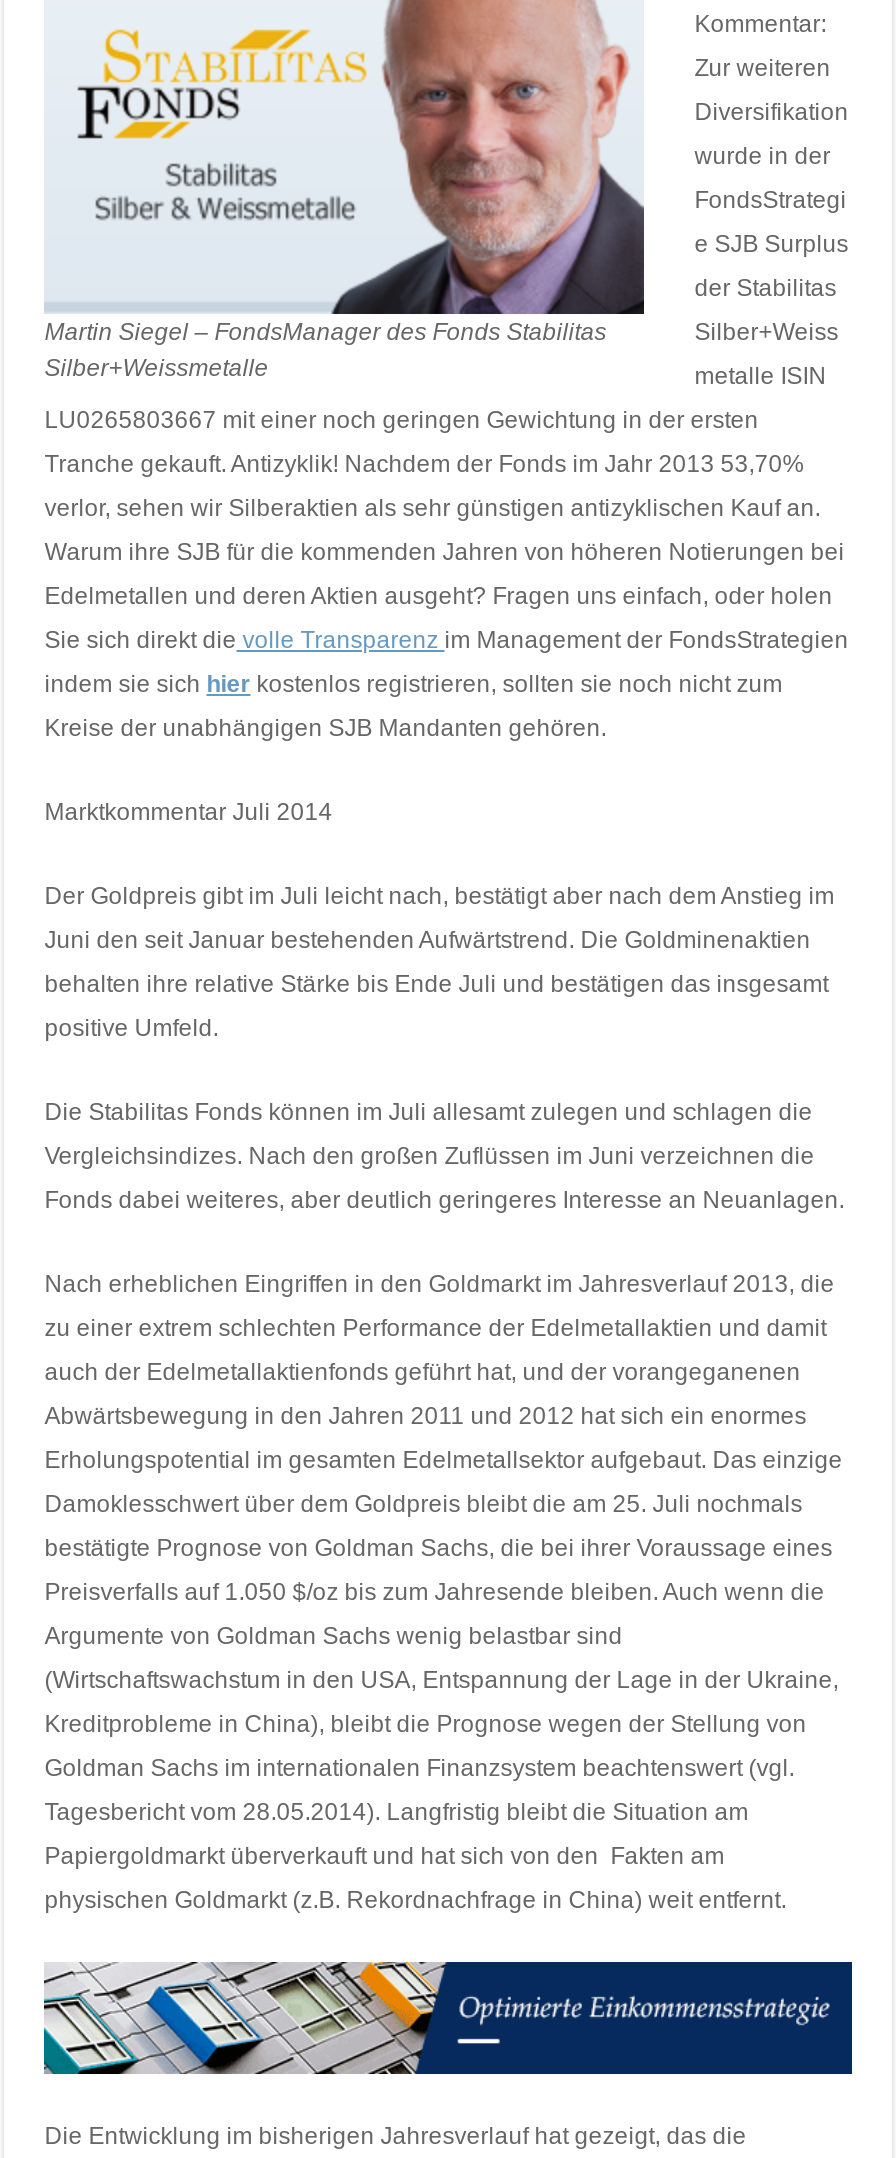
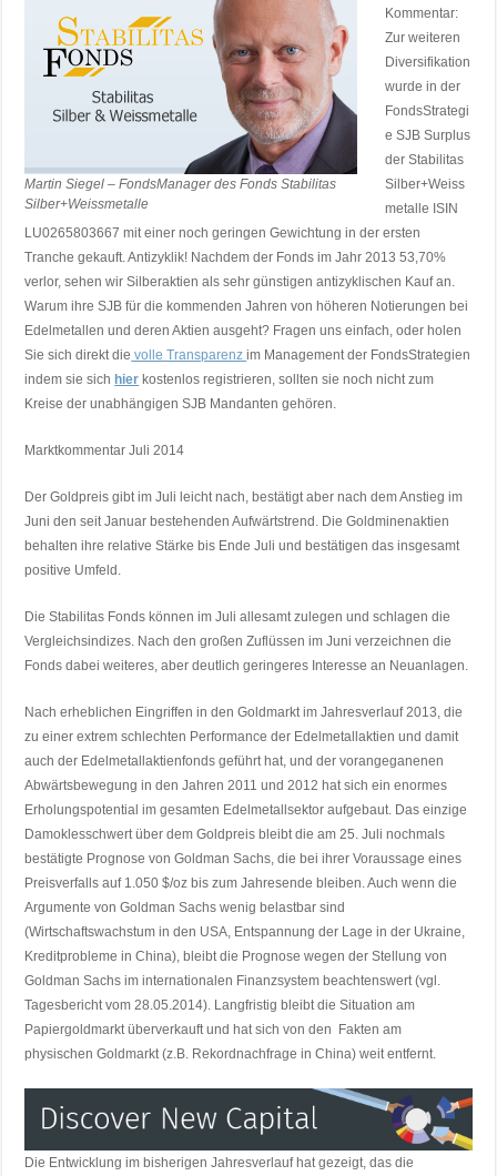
[42,1960,854,2076] [image] -> [23,1087,474,1152] [image]

